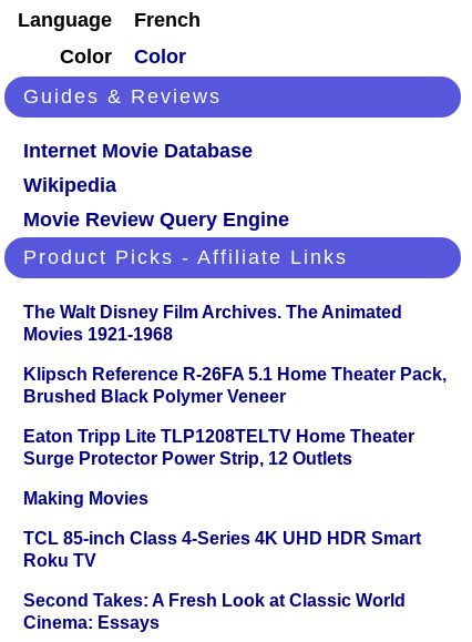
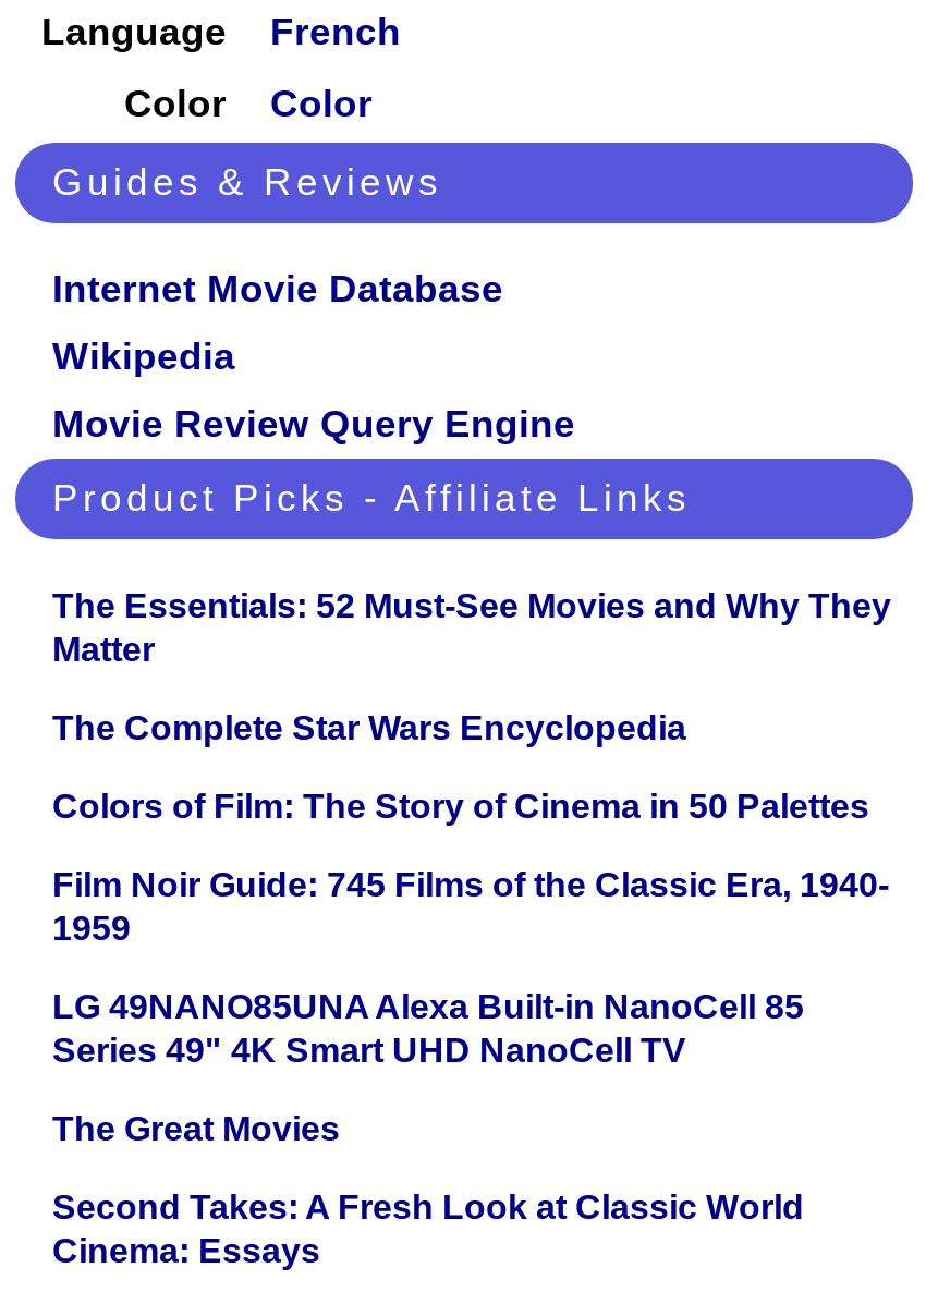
[23,303,447,570] The Walt Disney Film Archives. The Animated | Movies 1921-1968 | Klipsch Reference R-26FA 5.1 Home Theater Pack, | Brushed Black Polymer Veneer | Eaton Tripp Lite TLP1208TELTV Home Theater | Surge Protector Power Strip, 12 Outlets | Making Movies | TCL 85-inch Class 4-Series 4K UHD HDR Smart | Roku TV -> [52,588,891,1148] The Essentials: 52 Must-See Movies and Why They | Matter | The Complete Star Wars Encyclopedia | Colors of Film: The Story of Cinema in 50 Palettes | Film Noir Guide: 745 Films of the Classic Era, 1940- | 1959 | LG 49NANO85UNA Alexa Built-in NanoCell 85 | Series 49" 4K Smart UHD NanoCell TV | The Great Movies

